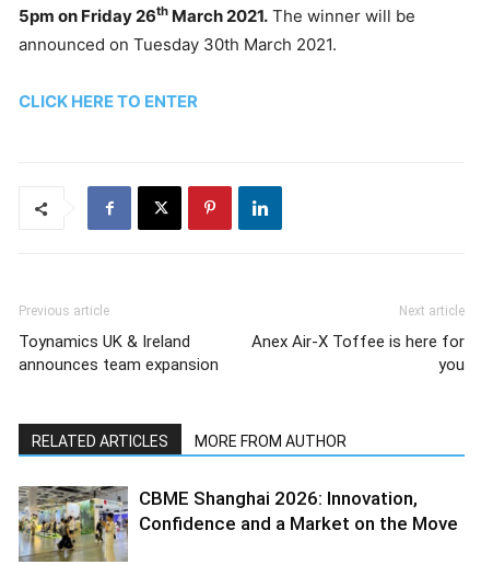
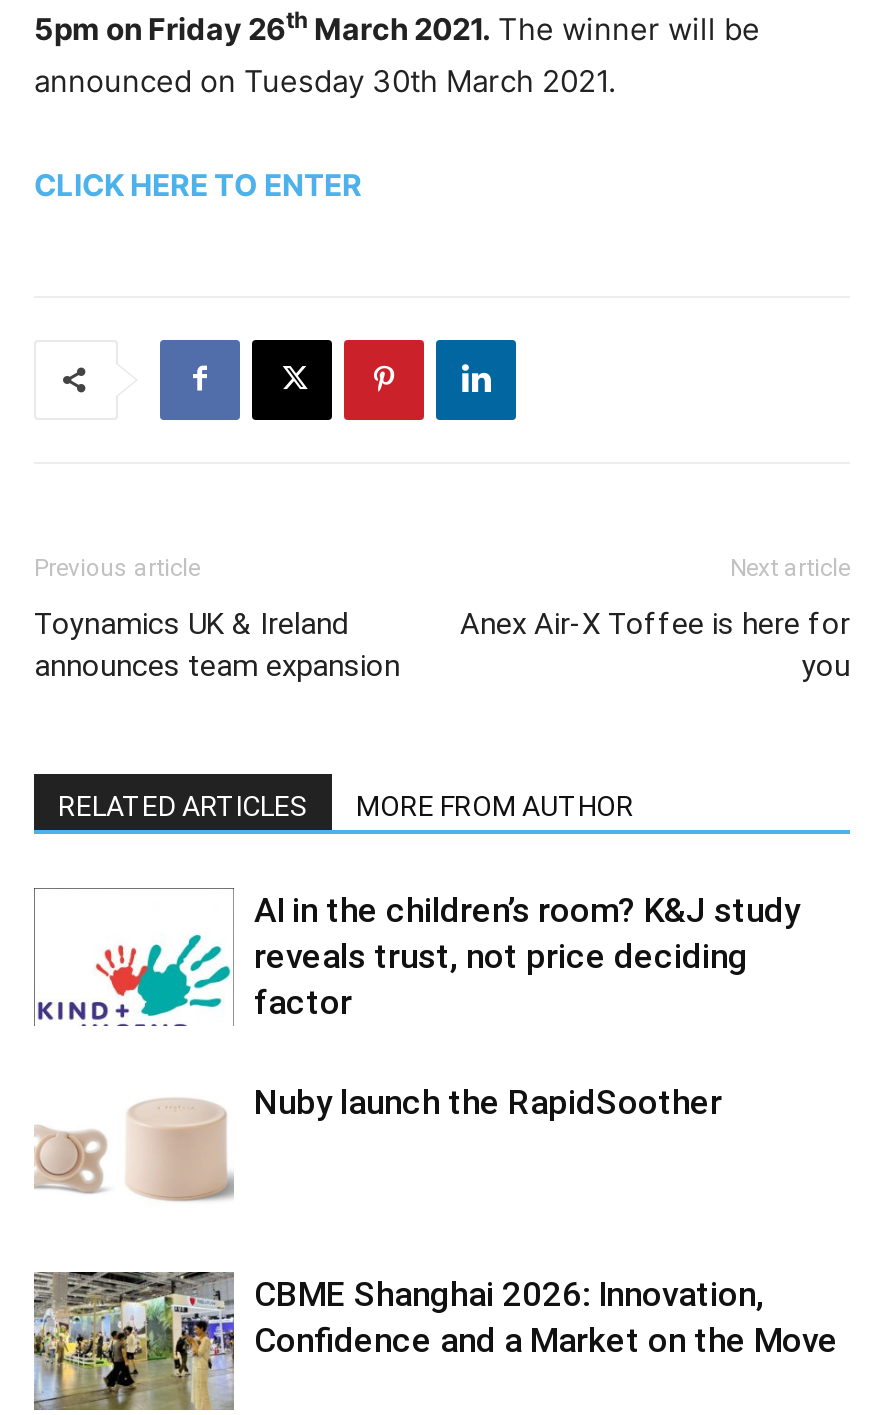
none -> [34,1124,108,1194] [image]
none -> [36,890,800,1122] [image] | AI in the children’s room? K&J study | reveals trust, not price deciding | factor | Nuby launch the RapidSoother
none -> [126,1098,234,1202] [image]

